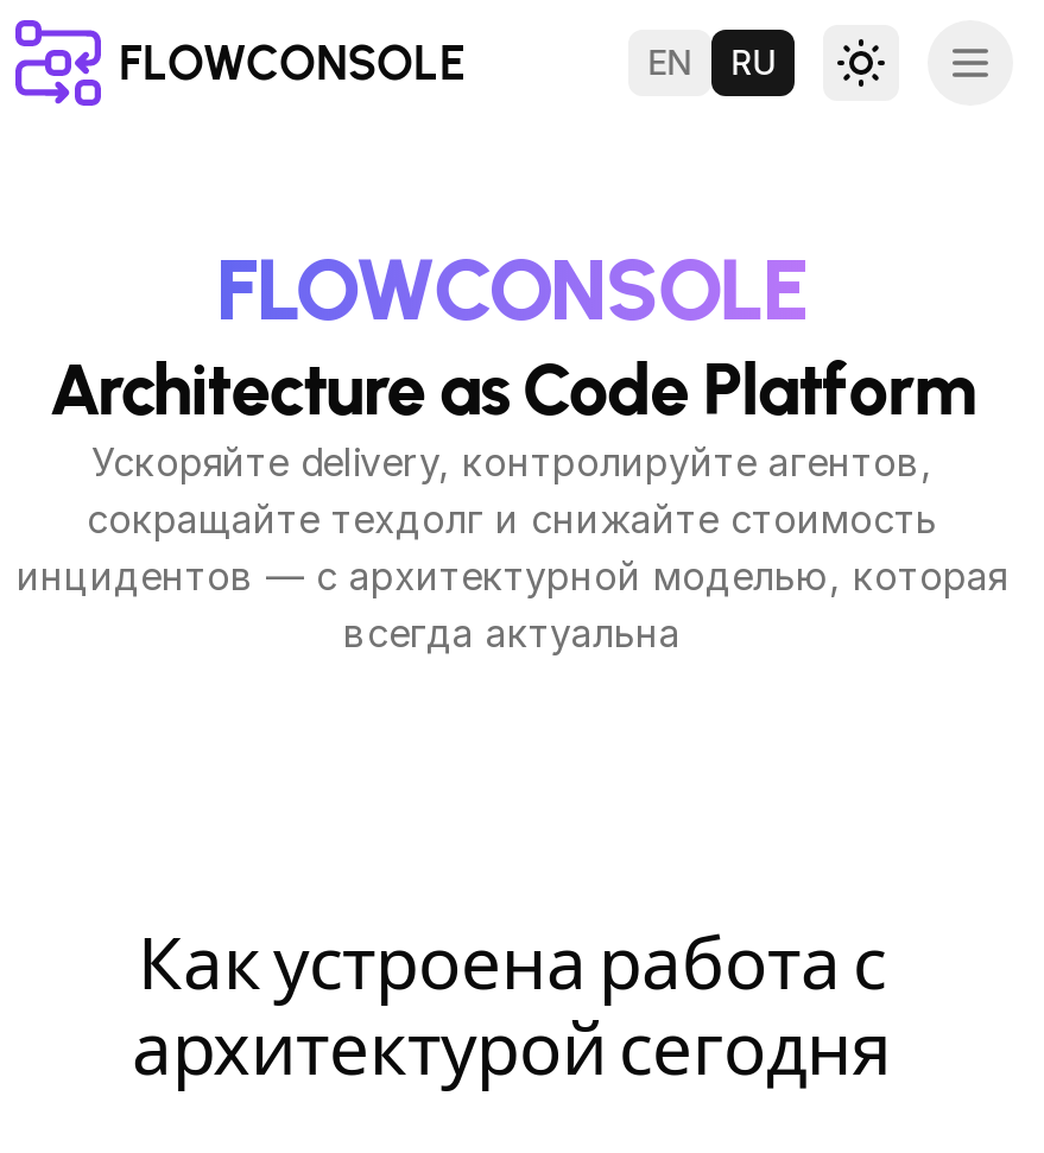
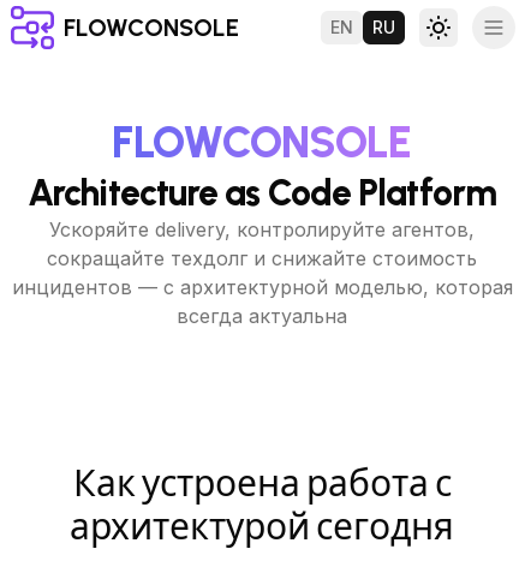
[98,346,926,433] Architect as Code Platform -> [28,171,496,215] Architecture as Code Platform

